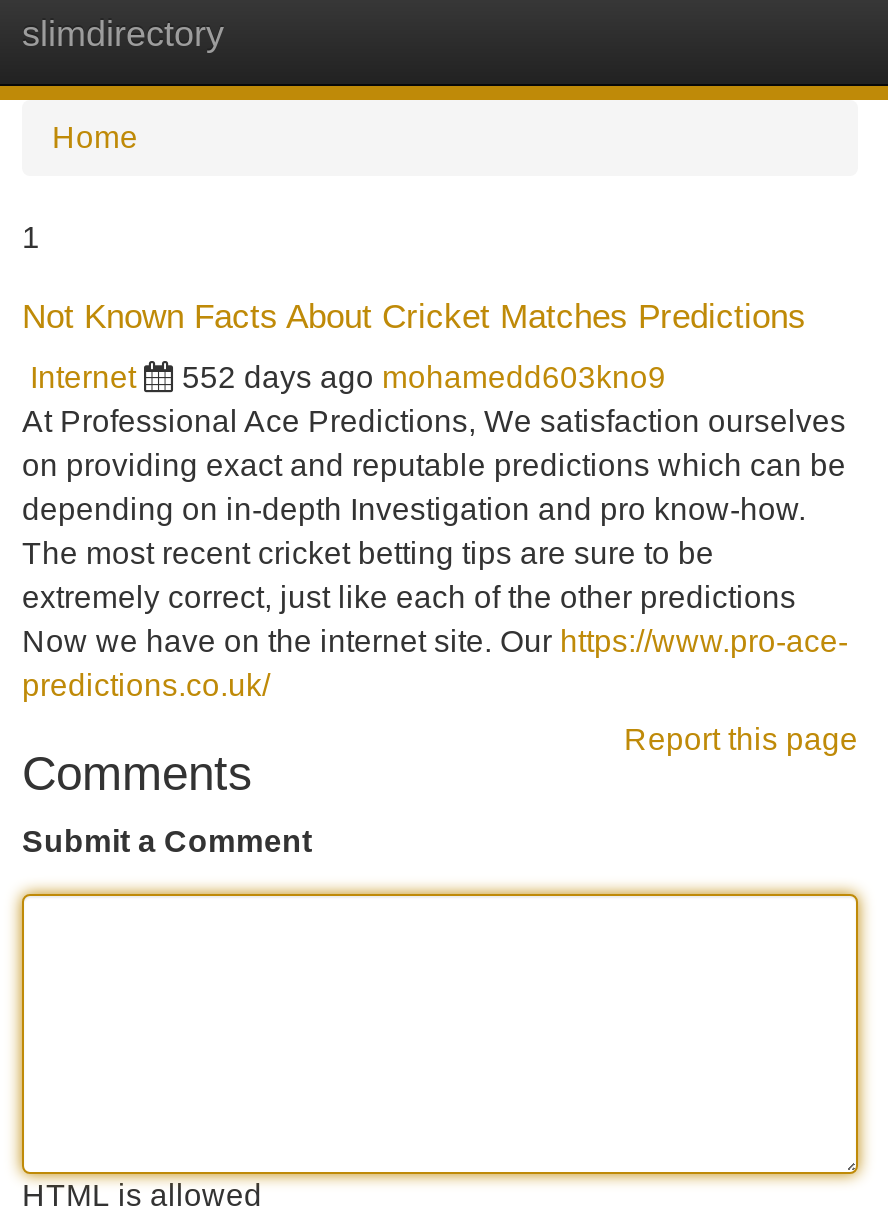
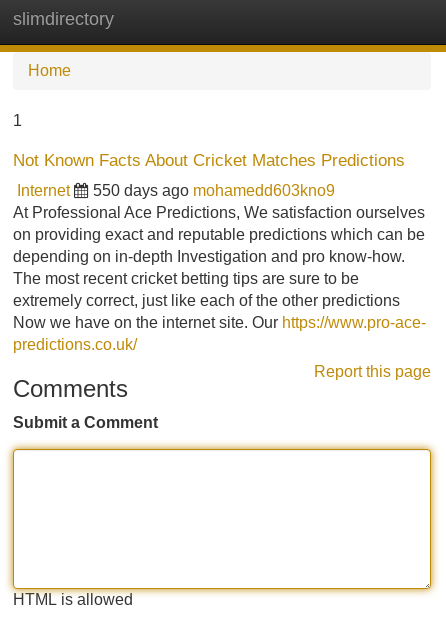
[182,360,666,394] 552 days ago mohamedd603kno9 -> [93,182,335,199] 550 days ago mohamedd603kno9

